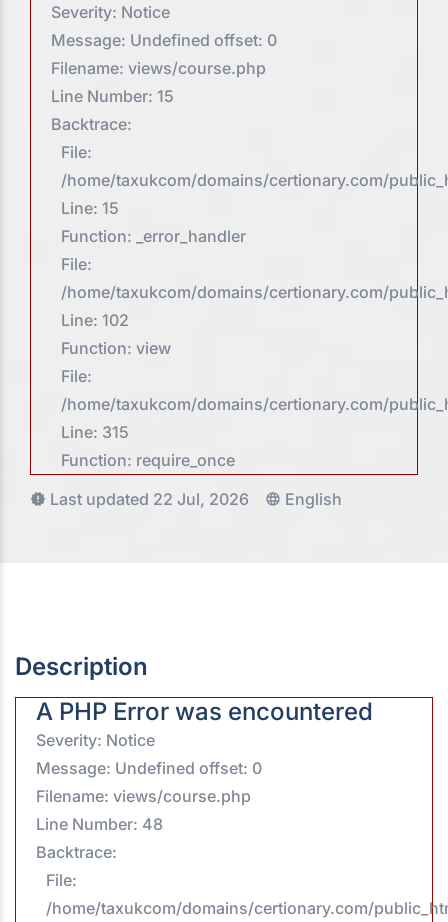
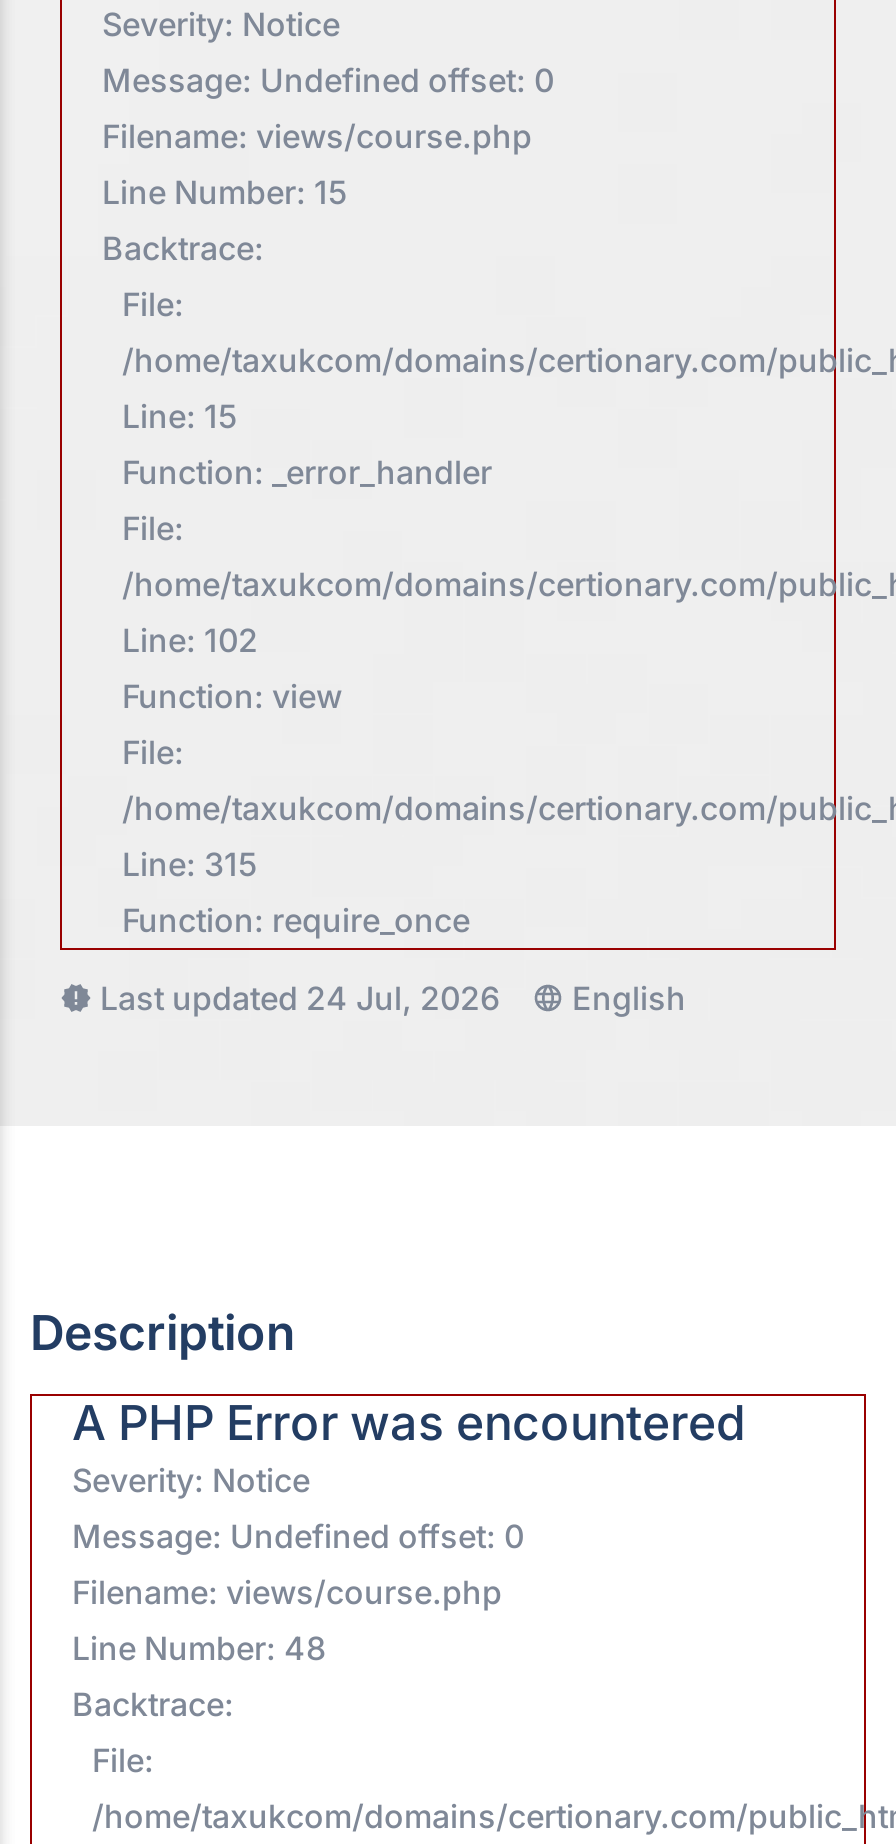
[50,489,249,509] Last updated 22 Jul, 2026 -> [100,978,500,1018] Last updated 24 Jul, 2026

